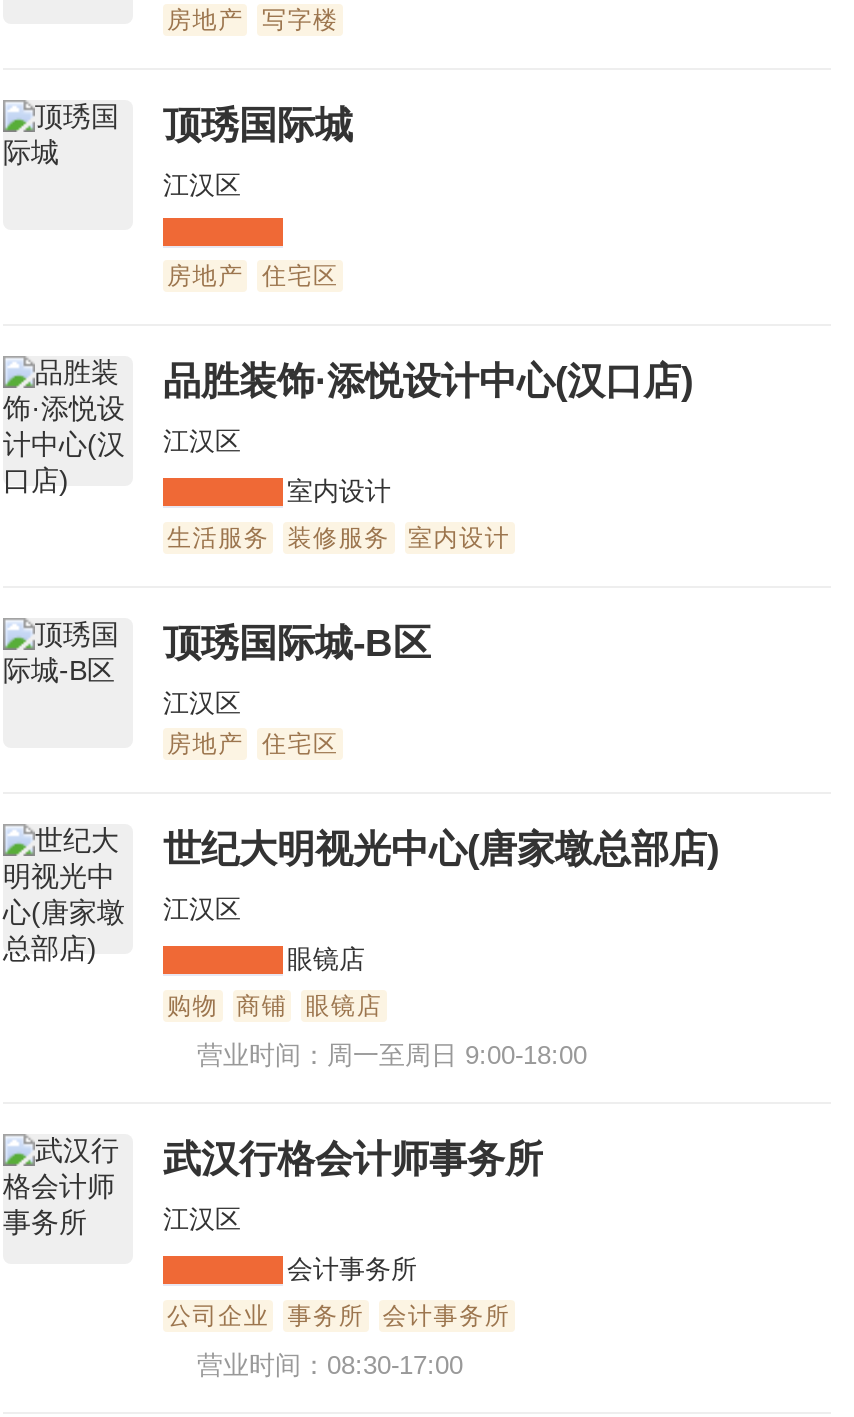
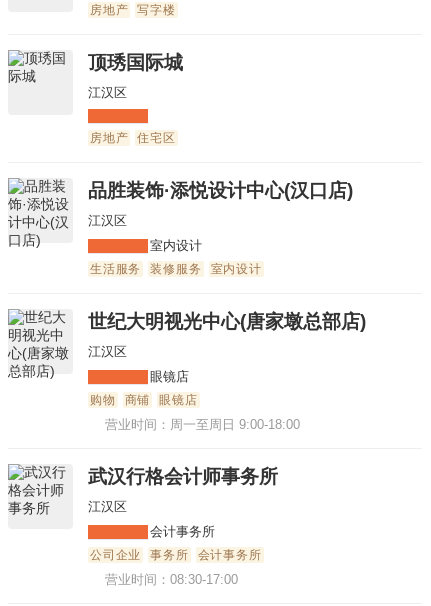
[163,622,431,758] 顶琇国际城-B区 | 江汉区 | 房地产 | 住宅区 -> none

